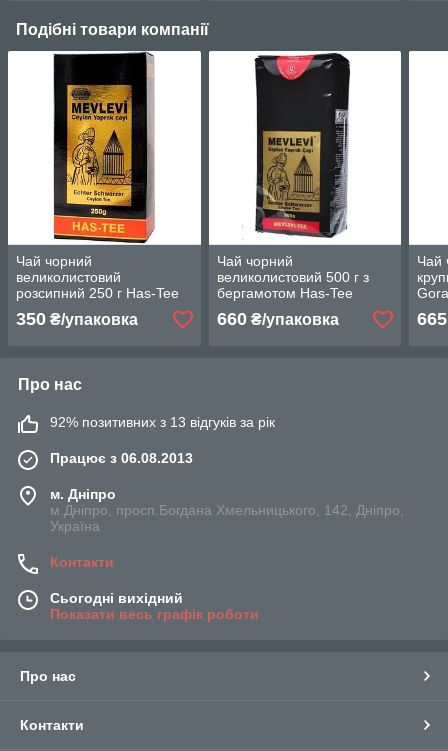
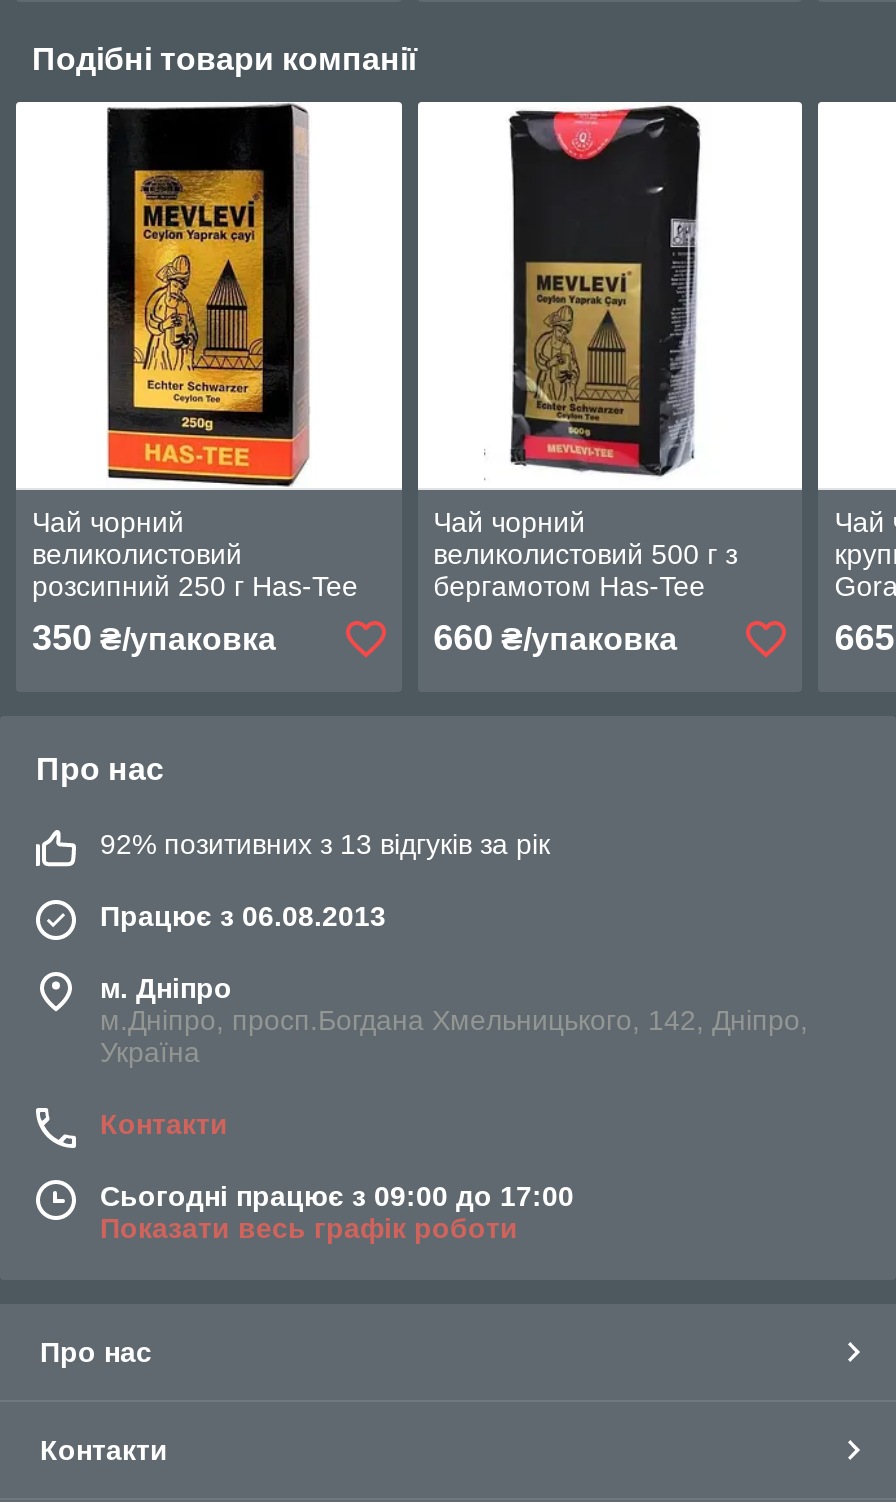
[50,590,183,606] Сьогодні вихідний -> [100,1180,574,1212] Сьогодні працює з 09:00 до 17:00

